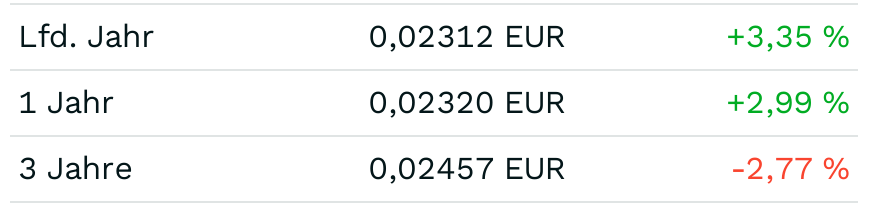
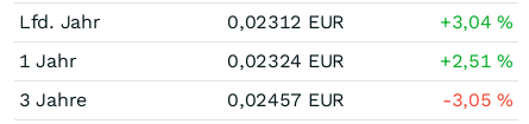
[726,17,850,55] +3,35% -> [440,11,514,33] +3,04%
[369,83,566,121] 0,02320 EUR -> [227,50,345,72] 0,02324 EUR
[726,83,850,121] +2,99% -> [440,50,514,72] +2,51%
[730,149,850,187] -2,77% -> [442,89,514,111] -3,05%

